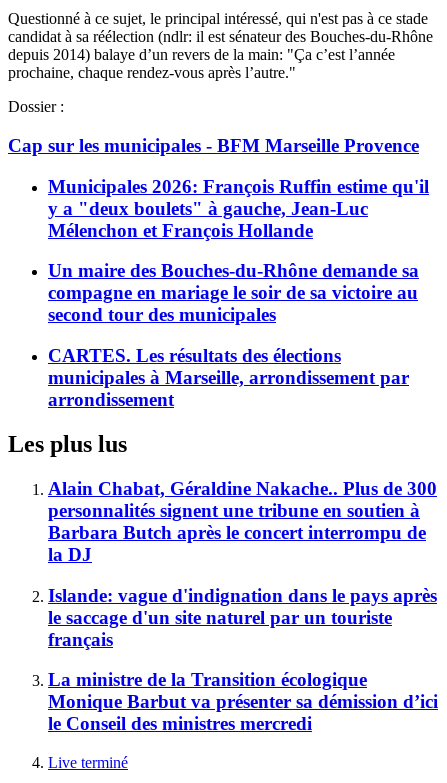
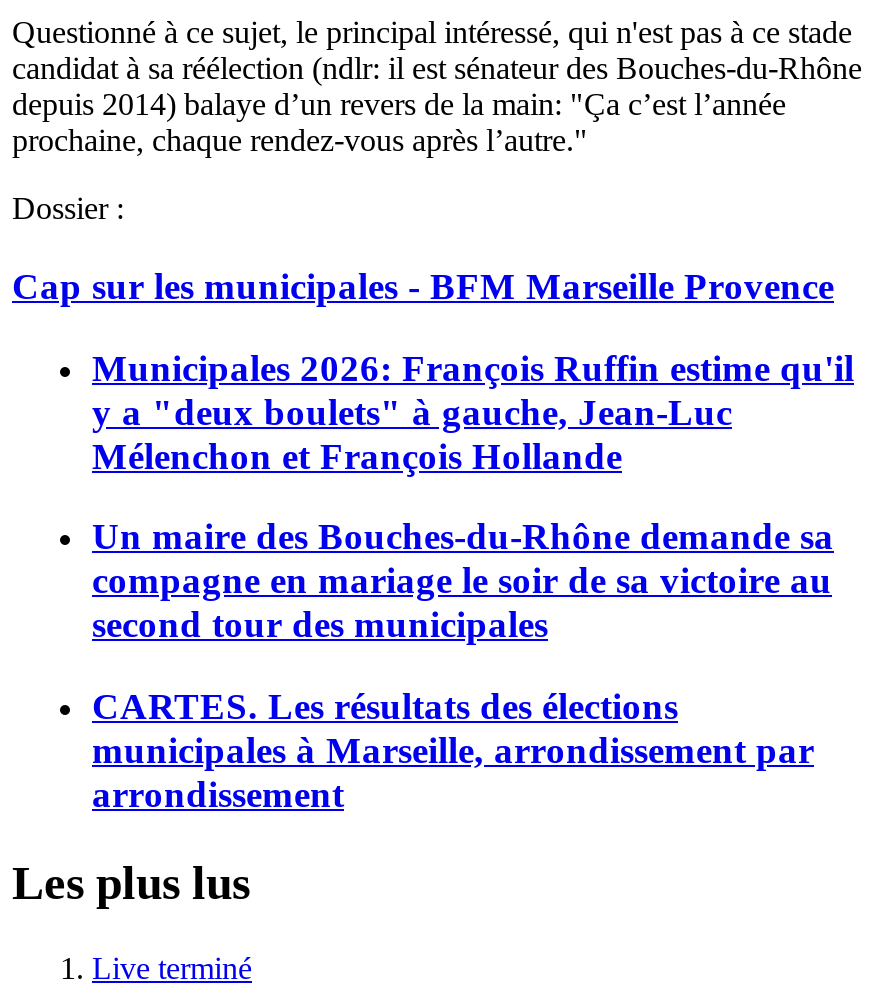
[48,478,438,734] Alain Chabat, Géraldine Nakache.. Plus de 300 | personnalités signent une tribune en soutien à | Barbara Butch après le concert interrompu de | la DJ | Islande: vague d'indignation dans le pays après | le saccage d'un site naturel par un touriste | français | La ministre de la Transition écologique | Monique Barbut va présenter sa démission d’ici | le Conseil des ministres mercredi -> none

